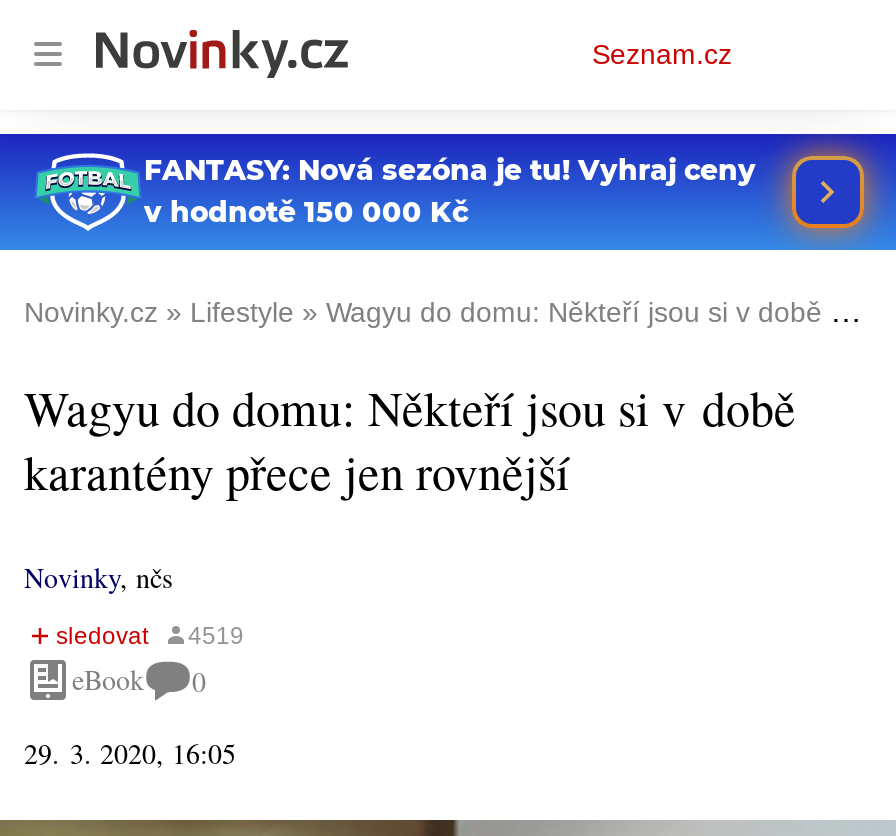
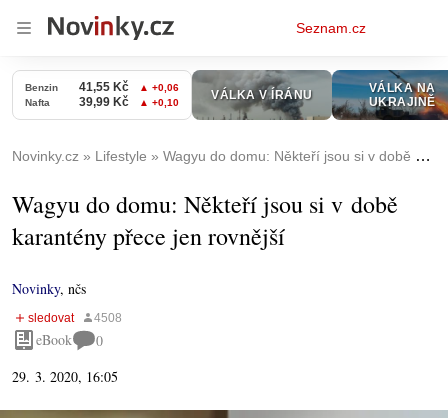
[6,132,890,252] [image] -> [3,68,445,125] [image]

